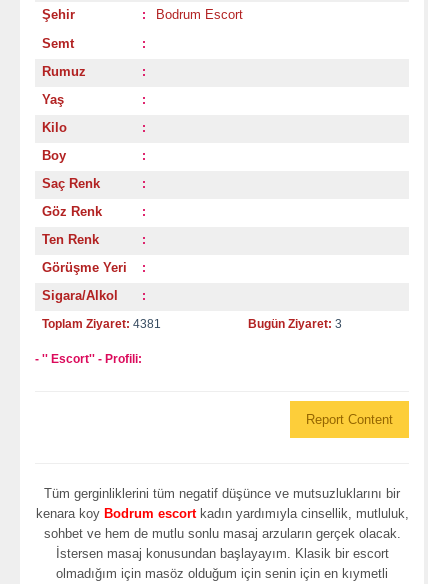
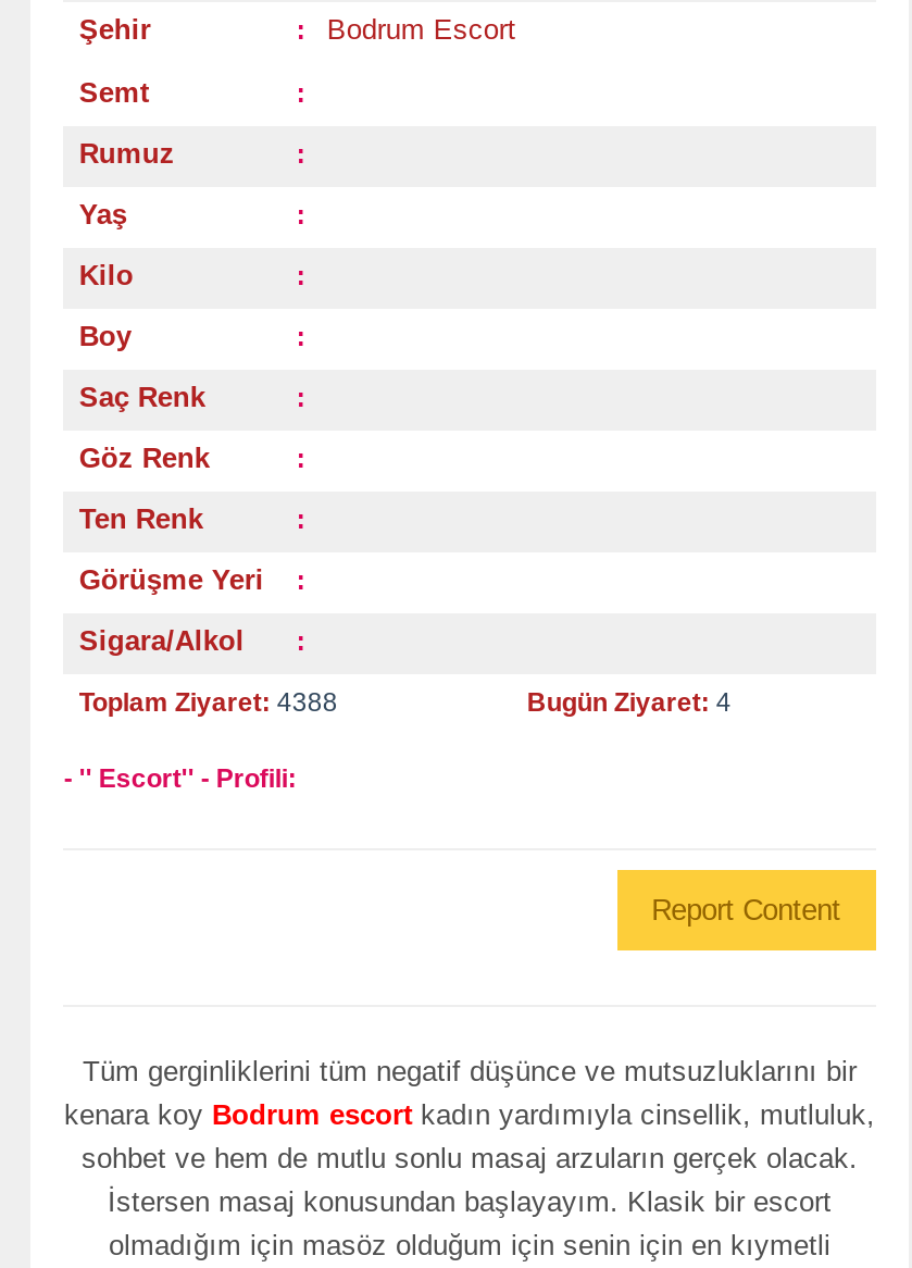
[42,317,161,331] Toplam Ziyaret: 4381 -> [79,688,338,718] Toplam Ziyaret: 4388
[248,317,342,331] Bugün Ziyaret: 3 -> [527,688,731,718] Bugün Ziyaret: 4

